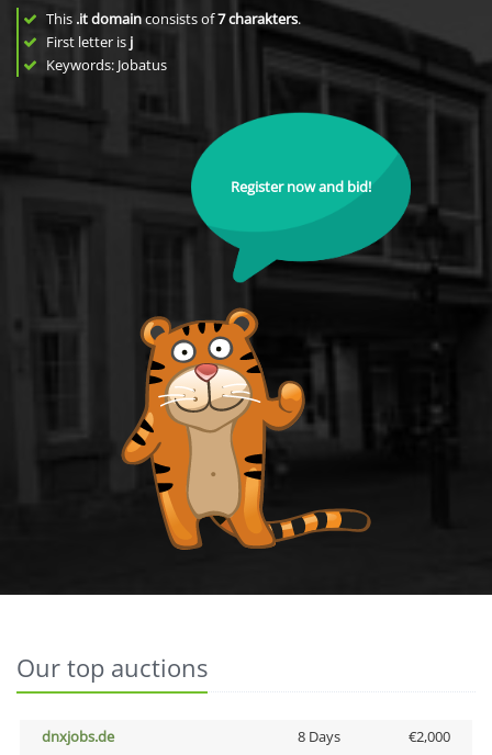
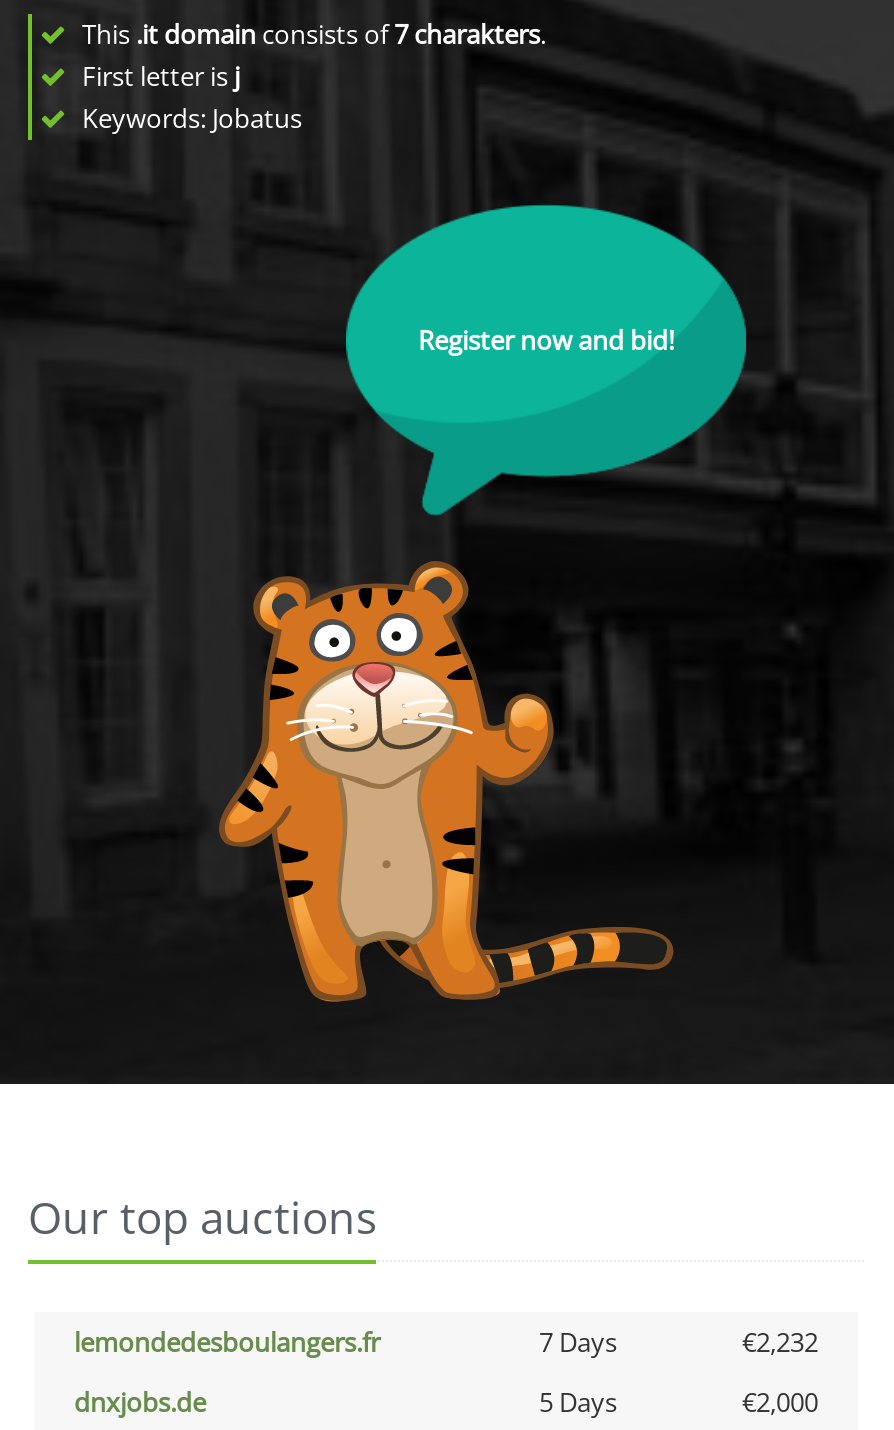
none -> [74,1324,818,1360] lemondedesboulangers.fr | 7 Days | €2,232
[297,726,340,746] 8 Days -> [539,1384,617,1420] 5 Days

